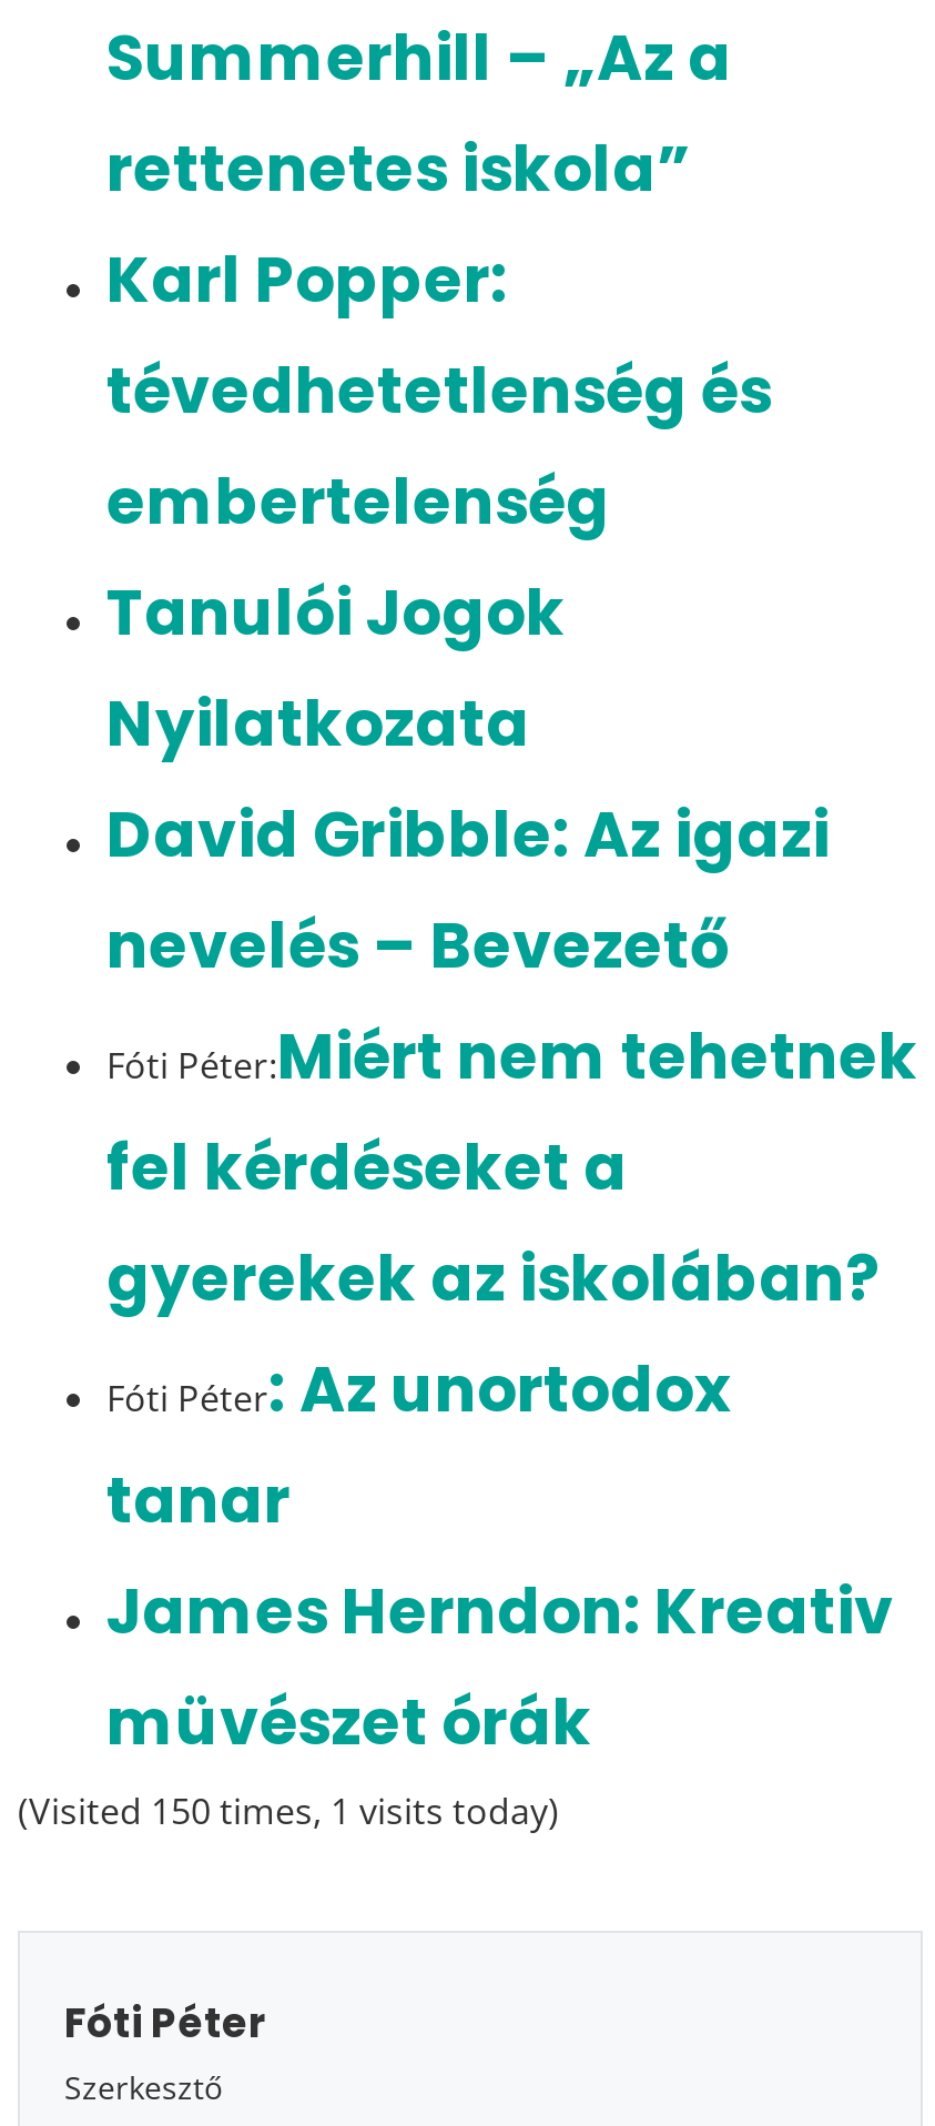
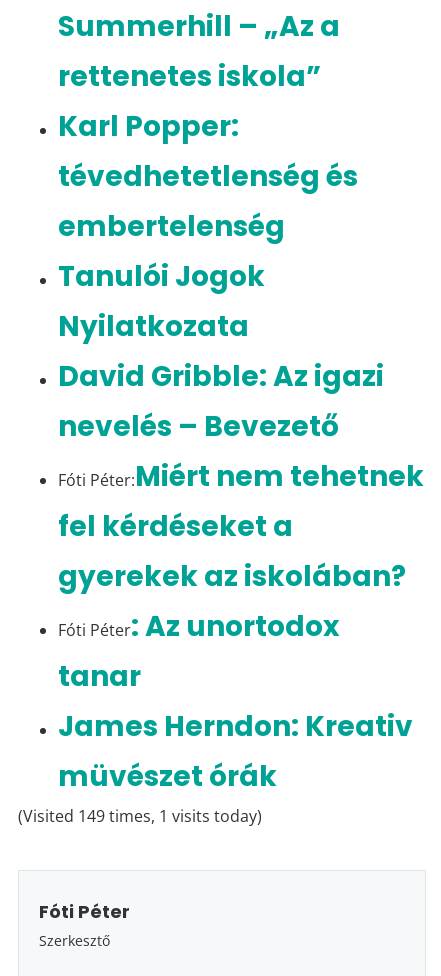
[18,1787,559,1836] (Visited 150 times, 1 visits today) -> [18,805,262,827] (Visited 149 times, 1 visits today)

